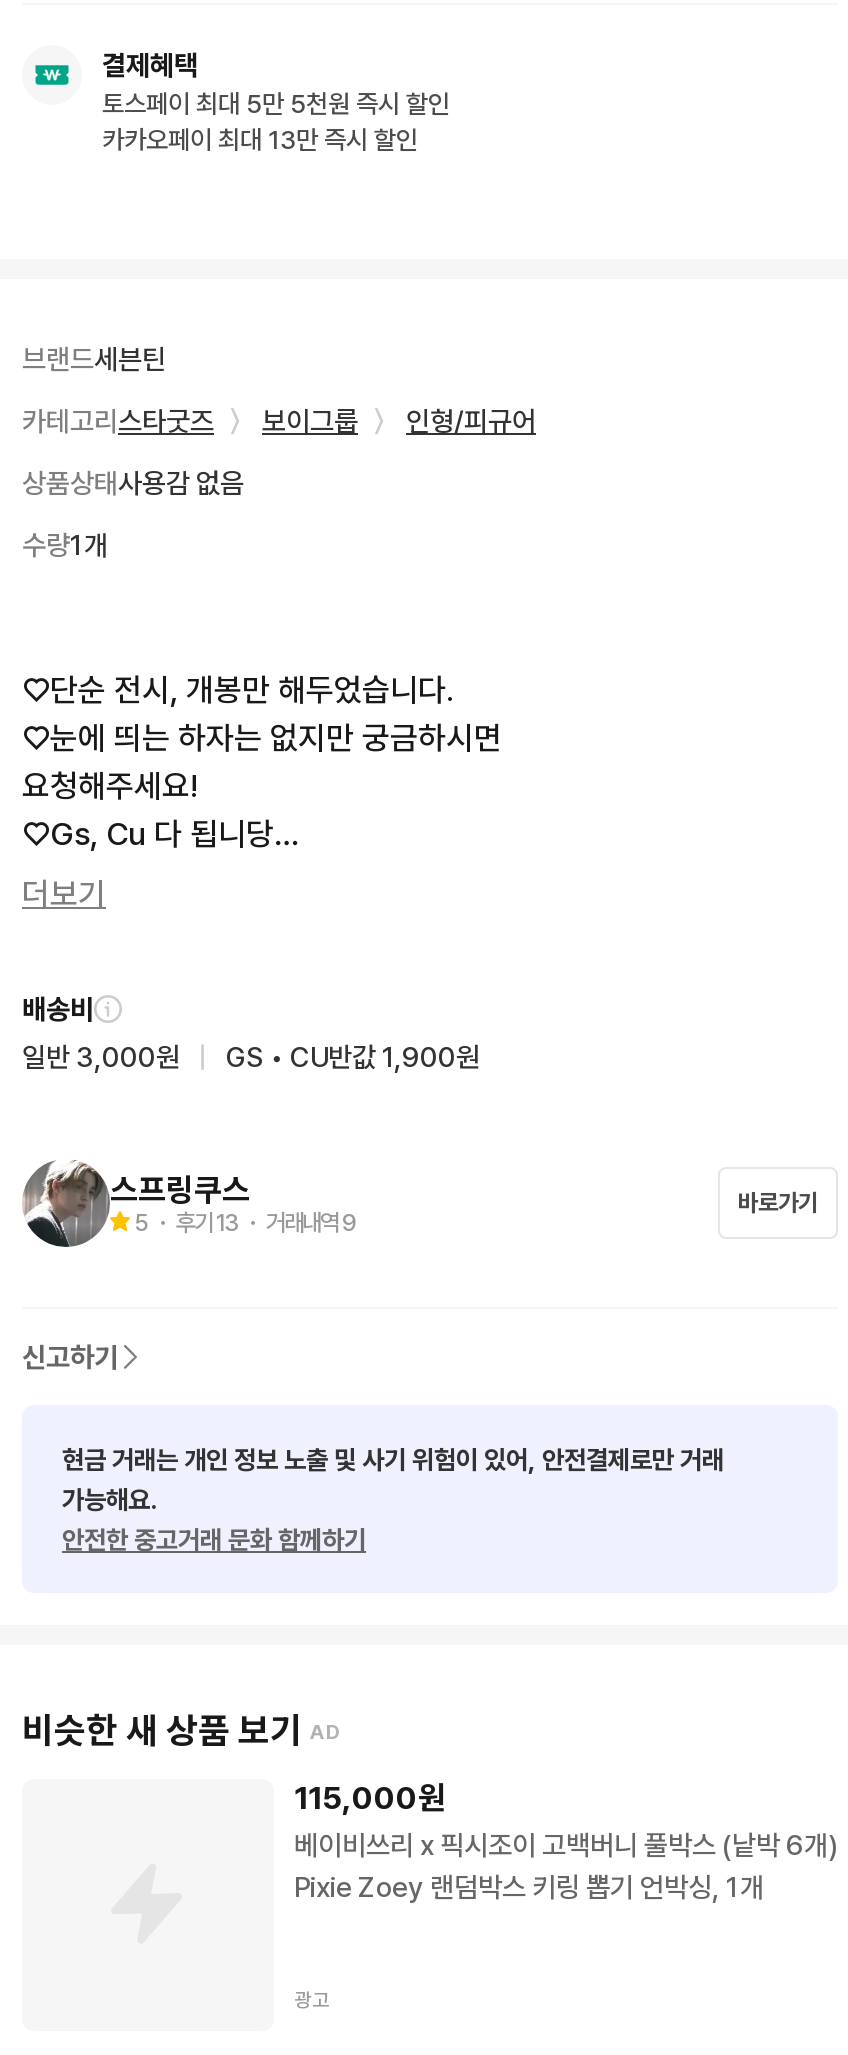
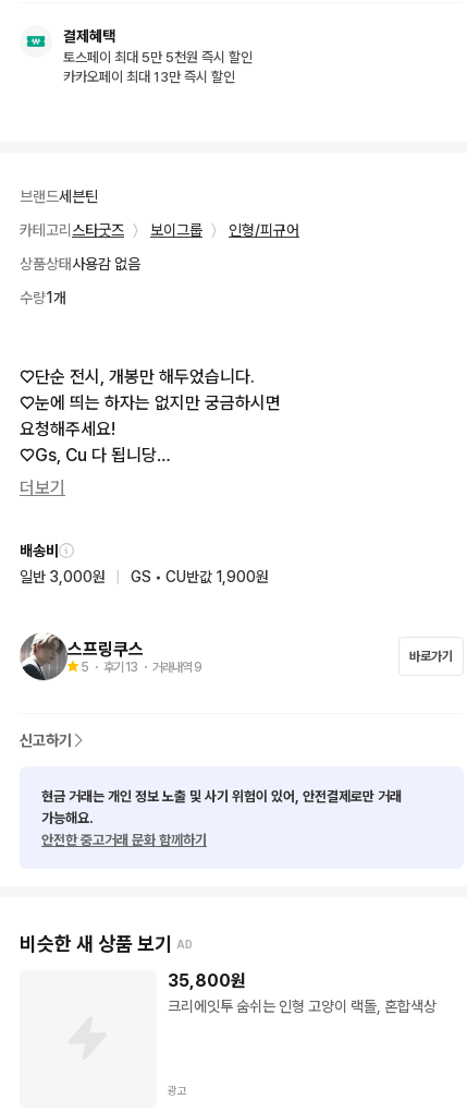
[294,1779,838,1903] 115,000원 | 베이비쓰리 x 픽시조이 고백버니 풀박스 (낱박 6개) | Pixie Zoey 랜덤박스 키링 뽑기 언박싱, 1개 -> [168,970,437,1015] 35,800원 | 크리에잇투 숨쉬는 인형 고양이 랙돌, 혼합색상

